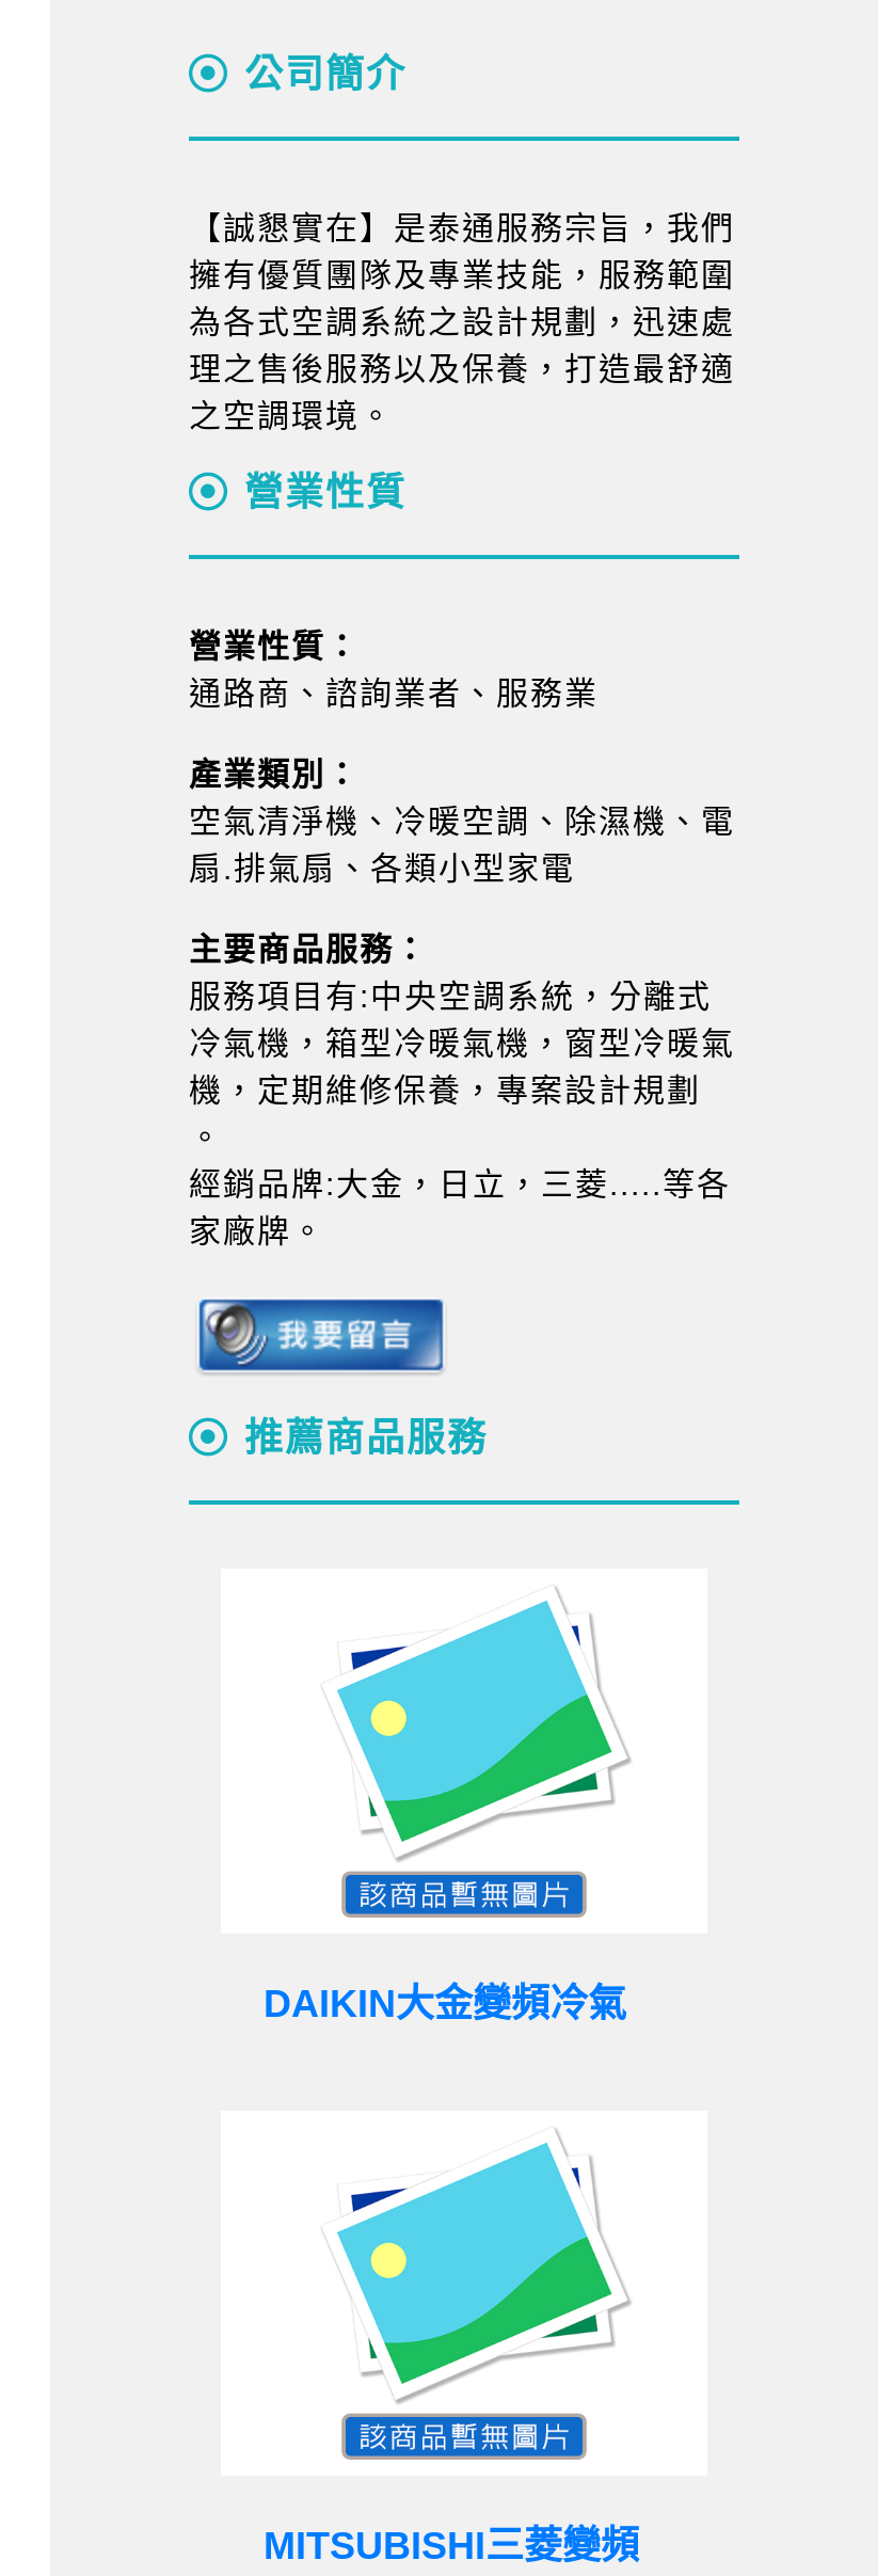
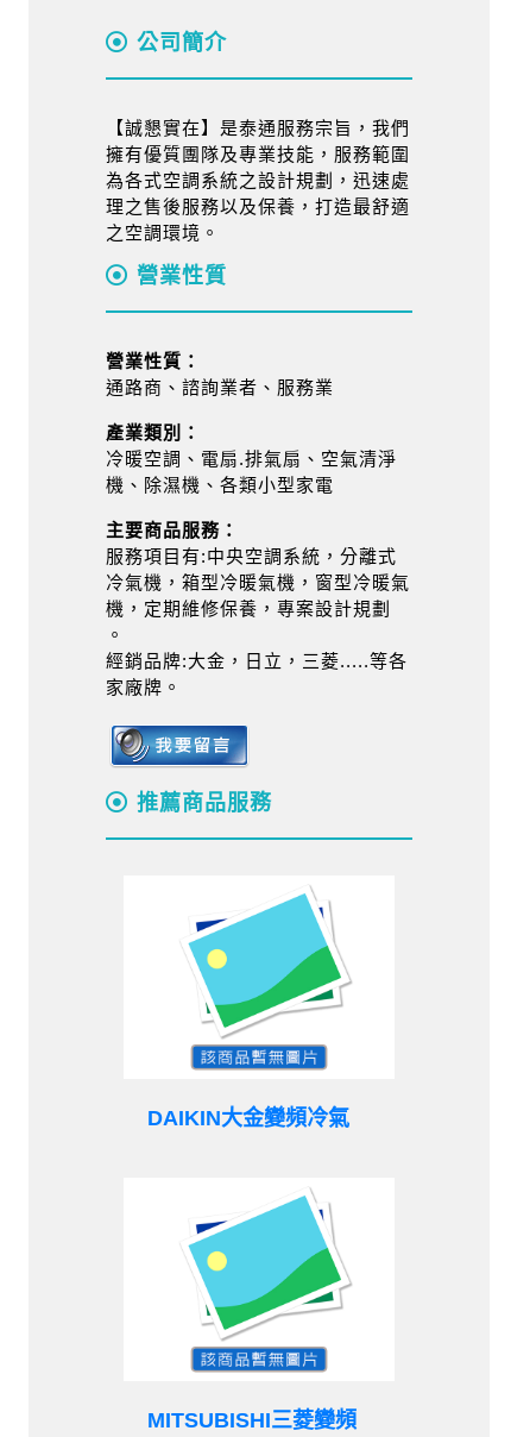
[189,802,735,886] 空氣清淨機、冷暖空調、除濕機、電 | 扇.排氣扇、各類小型家電 -> [106,448,397,495] 冷暖空調、電扇.排氣扇、空氣清淨 | 機、除濕機、各類小型家電

